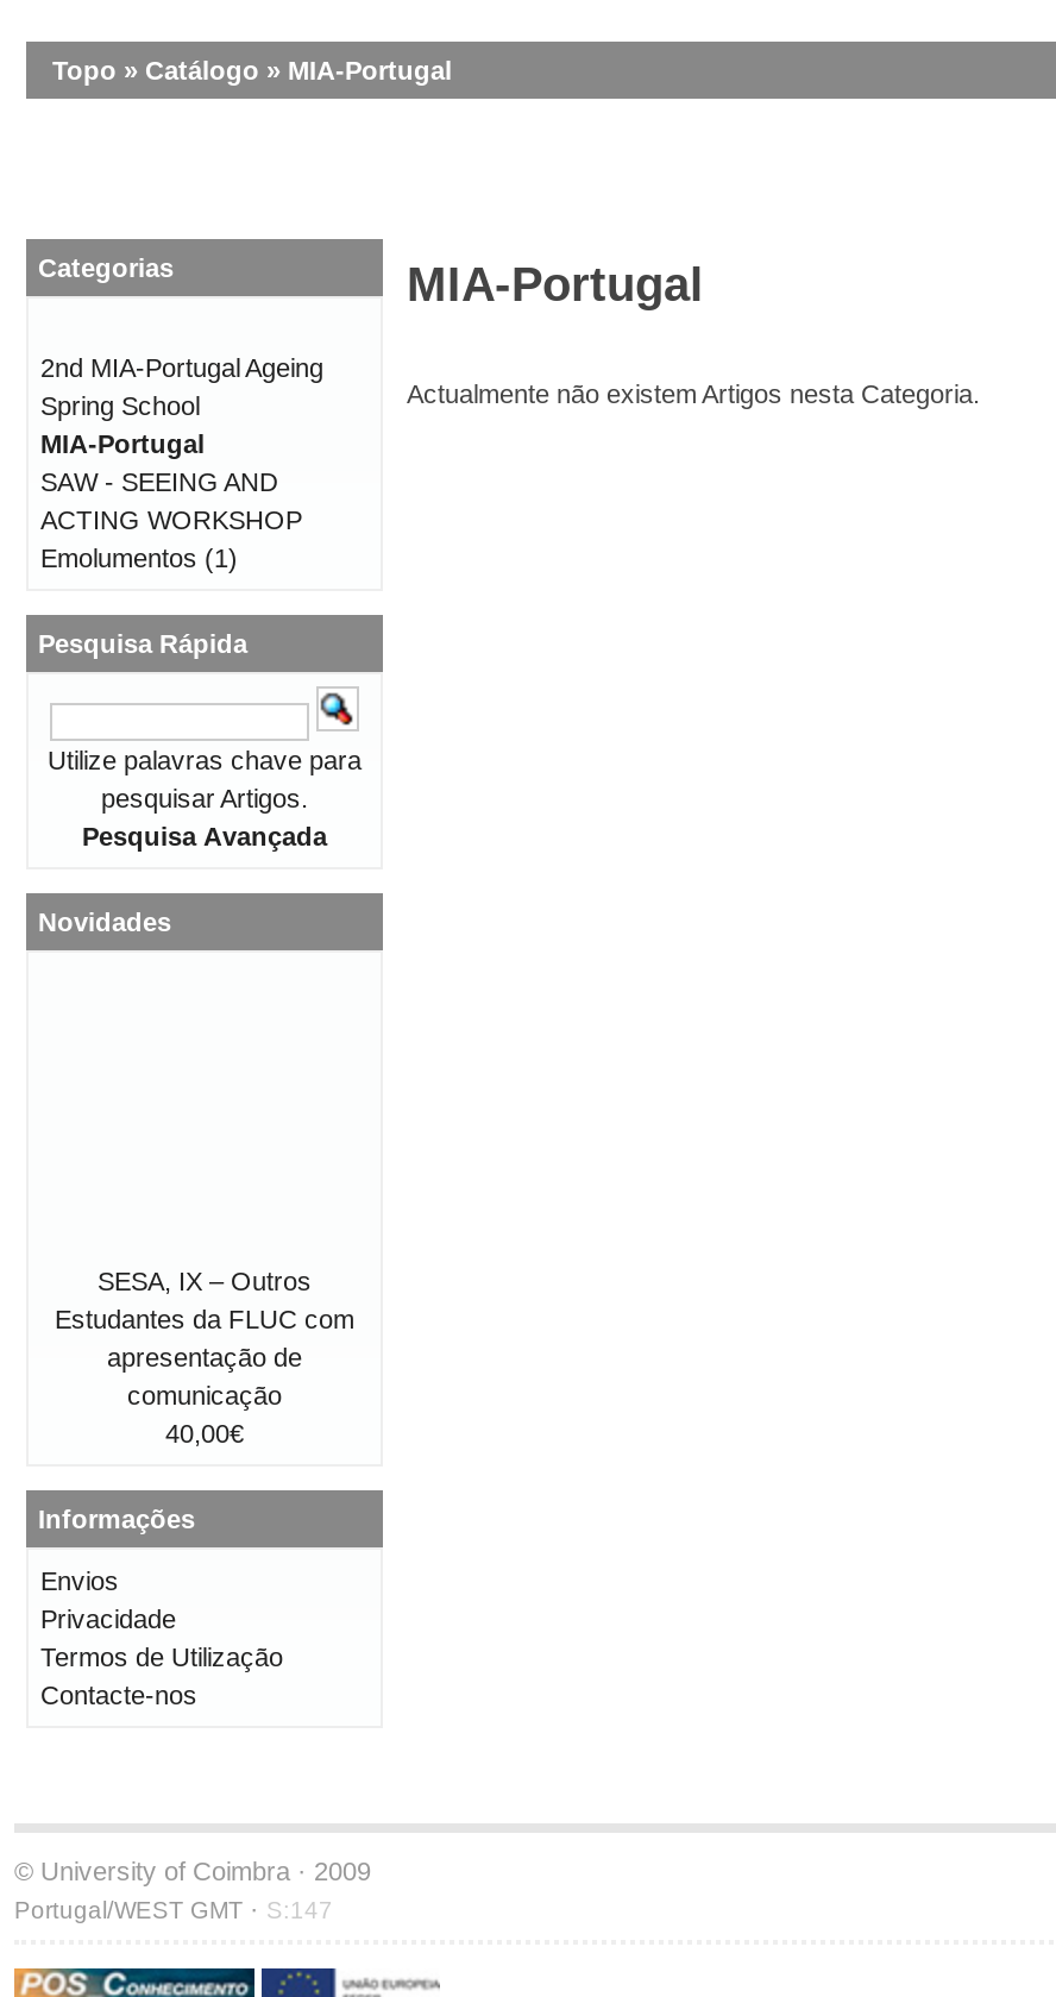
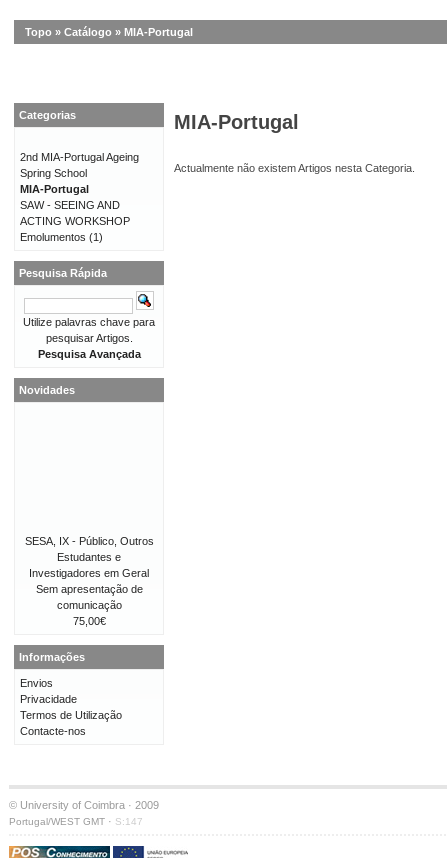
[55,1267,354,1371] SESA, IX – Outros | Estudantes da FLUC com | apresentação de -> [24,535,153,595] SESA, IX - Público, Outros | Estudantes e | Investigadores em Geral | Sem apresentação de
[165,1419,244,1447] 40,00€ -> [72,615,105,627] 75,00€

